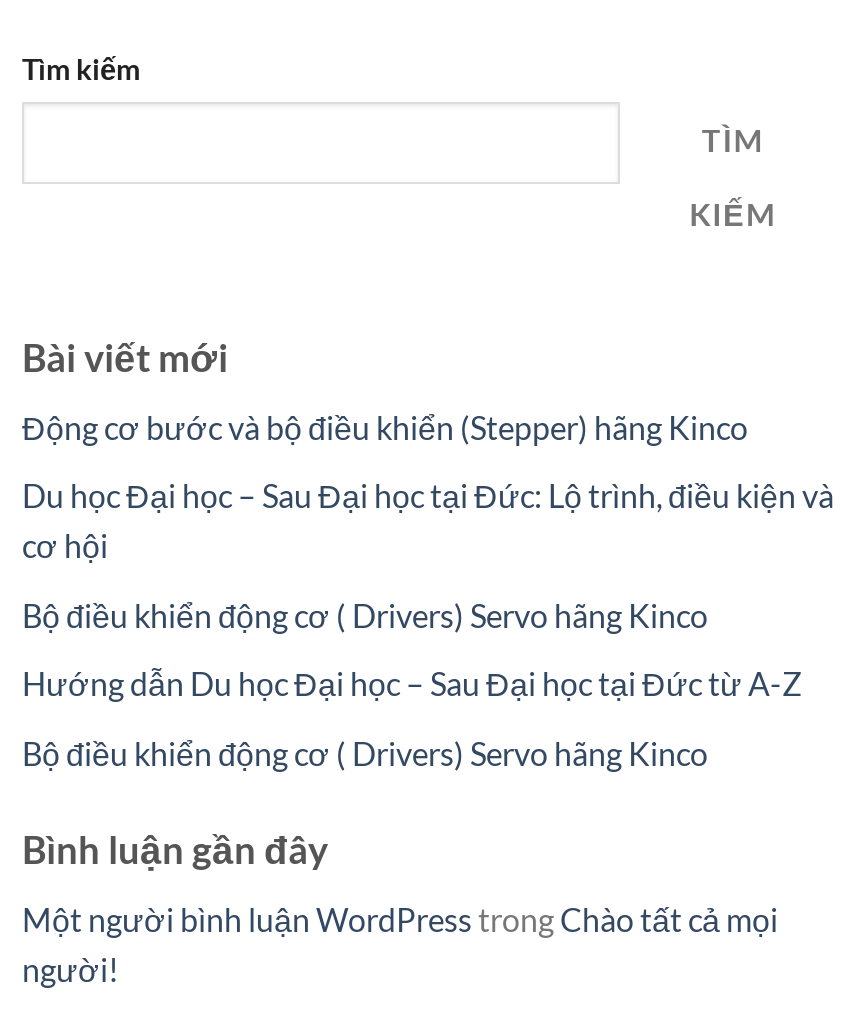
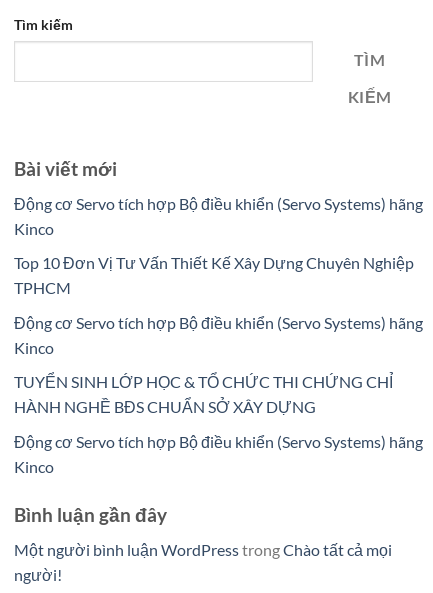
[22,407,748,445] Động cơ bước và bộ điều khiển (Stepper) hãng Kinco -> [14,194,423,238] Động cơ Servo tích hợp Bộ điều khiển (Servo Systems) hãng | Kinco
[22,476,834,564] Du học Đại học – Sau Đại học tại Đức: Lộ trình, điều kiện và | cơ hội -> [14,253,414,297] Top 10 Đơn Vị Tư Vấn Thiết Kế Xây Dựng Chuyên Nghiệp | TPHCM
[22,596,708,634] Bộ điều khiển động cơ ( Drivers) Servo hãng Kinco -> [14,313,423,357] Động cơ Servo tích hợp Bộ điều khiển (Servo Systems) hãng | Kinco
[22,665,802,703] Hướng dẫn Du học Đại học – Sau Đại học tại Đức từ A-Z -> [14,372,393,416] TUYỂN SINH LỚP HỌC & TỔ CHỨC THI CHỨNG CHỈ | HÀNH NGHỀ BĐS CHUẨN SỞ XÂY DỰNG
[22,734,708,772] Bộ điều khiển động cơ ( Drivers) Servo hãng Kinco -> [14,432,423,476] Động cơ Servo tích hợp Bộ điều khiển (Servo Systems) hãng | Kinco

